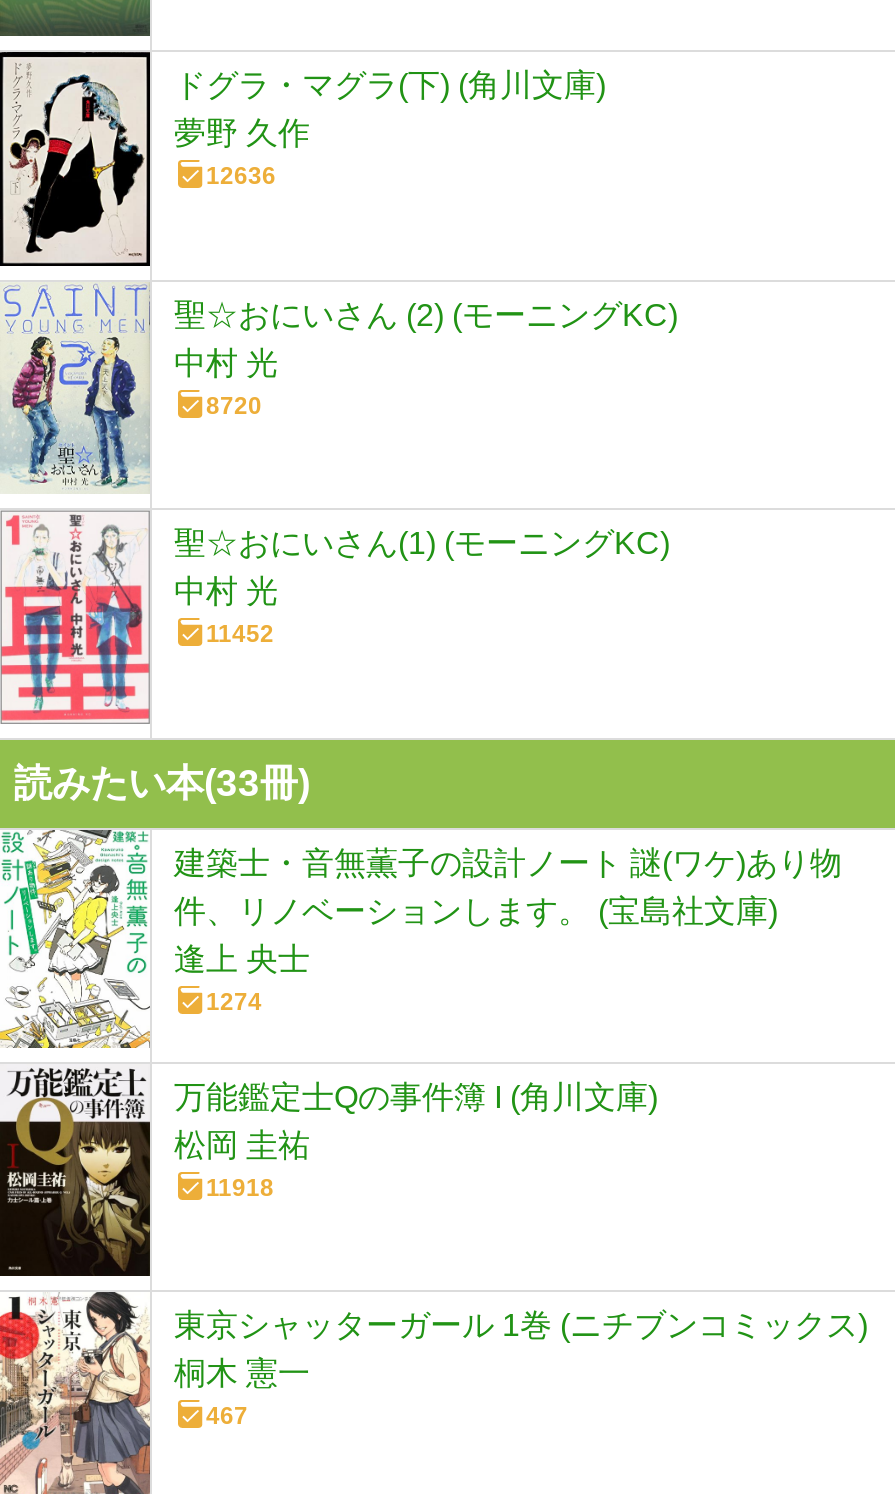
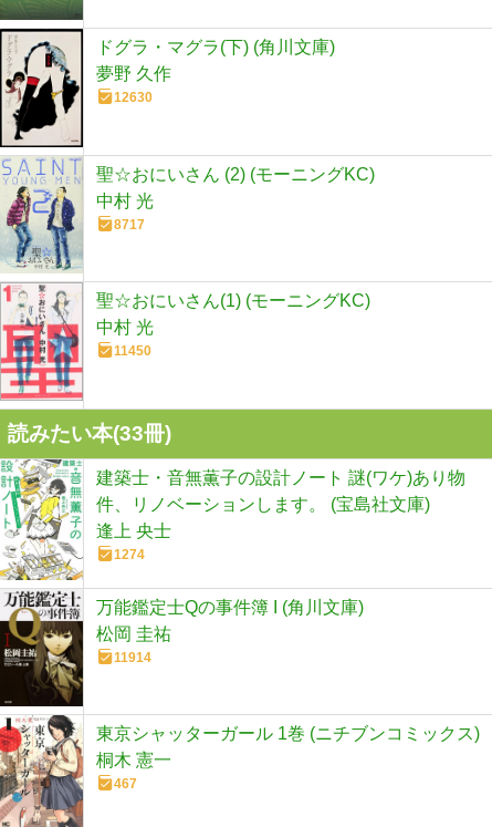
[206,162,276,190] 12636 -> [114,90,153,105] 12630
[206,391,262,419] 8720 -> [114,216,145,232] 8717
[206,620,274,648] 11452 -> [114,343,151,358] 11450
[206,1174,274,1202] 11918 -> [114,650,151,666] 11914

